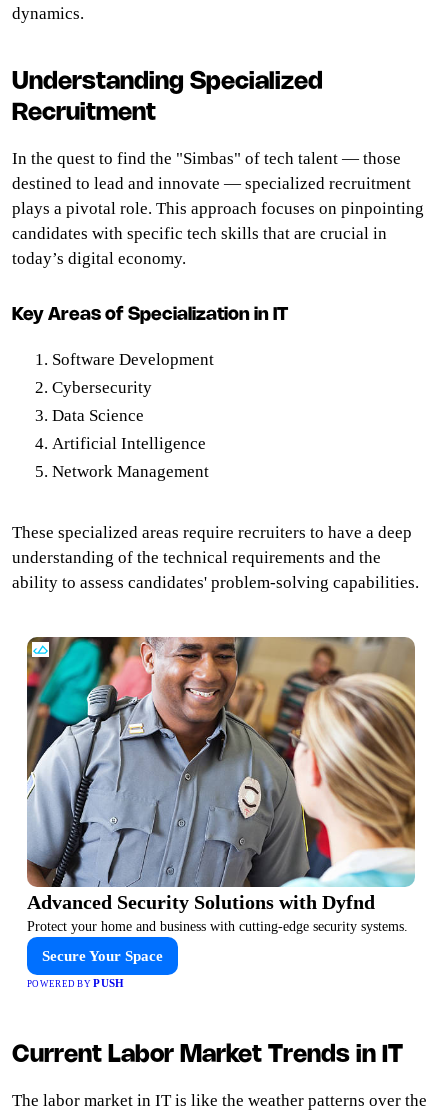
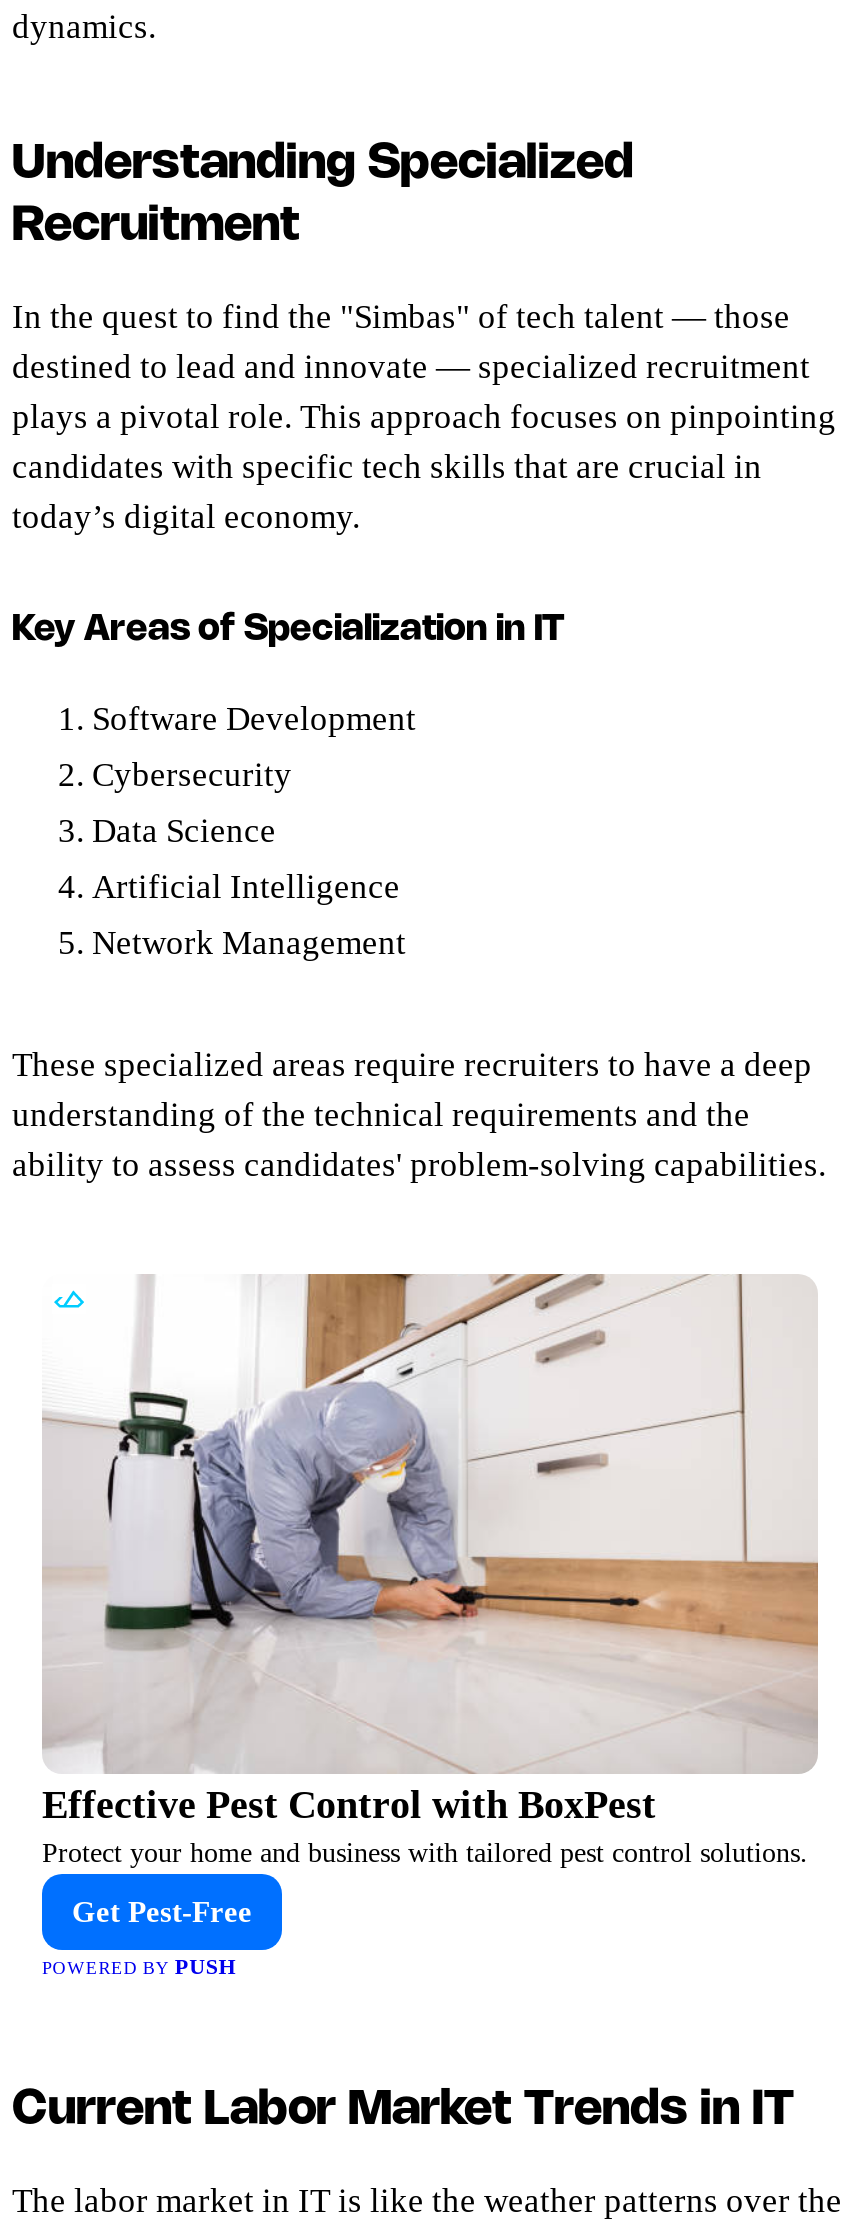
[26,636,416,934] [image] | Advanced Security Solutions with Dyfnd | Protect your home and business with cutting-edge security systems. -> [42,1272,820,1868] [image] | Effective Pest Control with BoxPest | Protect your home and business with tailored pest control solutions.
[42,948,163,964] Secure Your Space -> [72,1896,252,1928] Get Pest-Free

